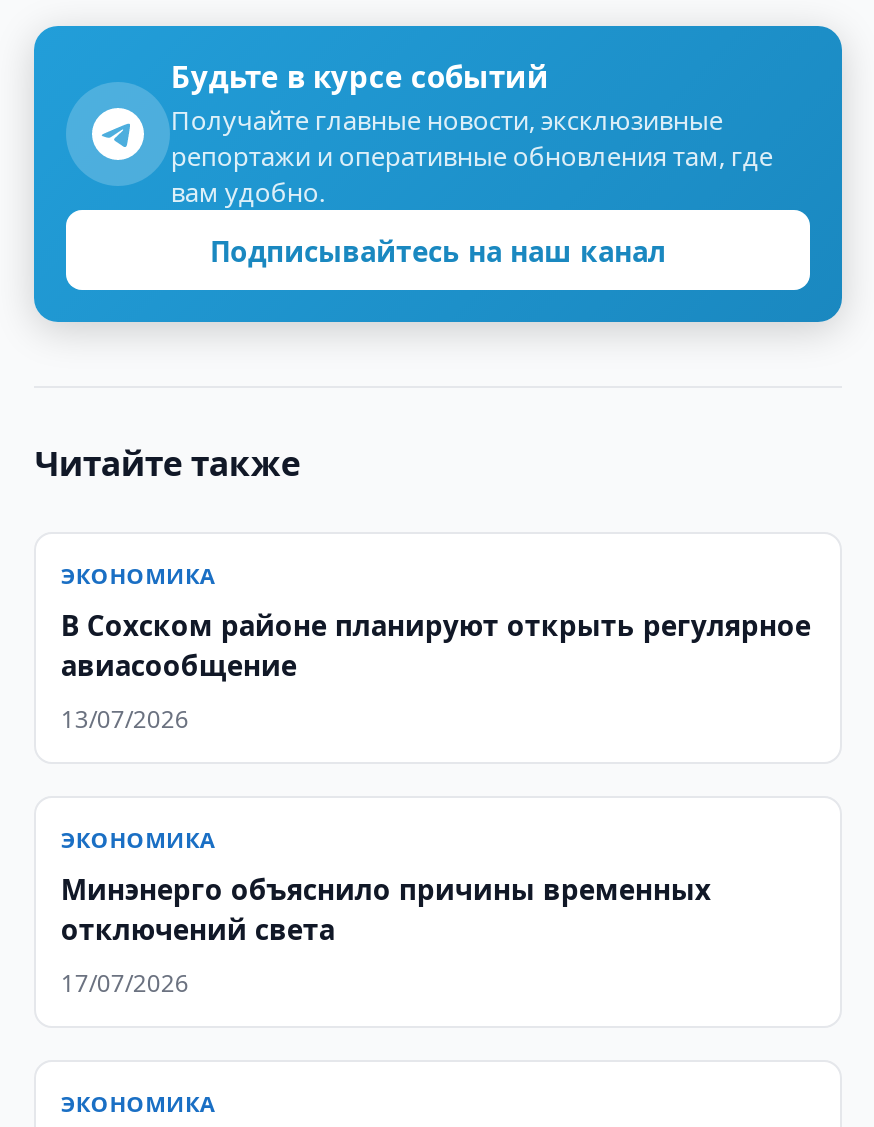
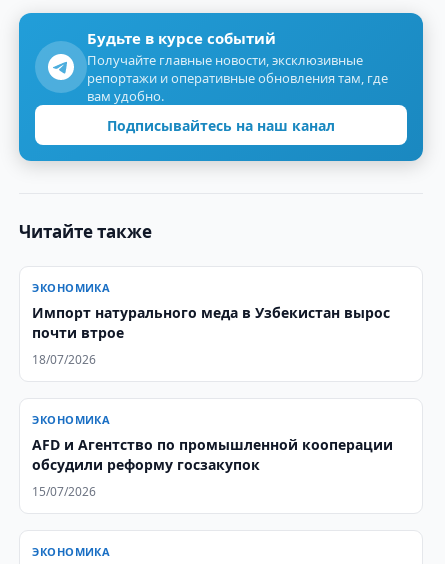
[61,606,811,684] В Сохском районе планируют открыть регулярное | авиасообщение -> [32,303,390,342] Импорт натурального меда в Узбекистан вырос | почти втрое
[61,702,189,736] 13/07/2026 -> [32,351,96,368] 18/07/2026
[61,870,711,948] Минэнерго объяснило причины временных | отключений света -> [32,435,393,474] AFD и Агентство по промышленной кооперации | обсудили реформу госзакупок
[61,966,189,1000] 17/07/2026 -> [32,483,96,500] 15/07/2026

